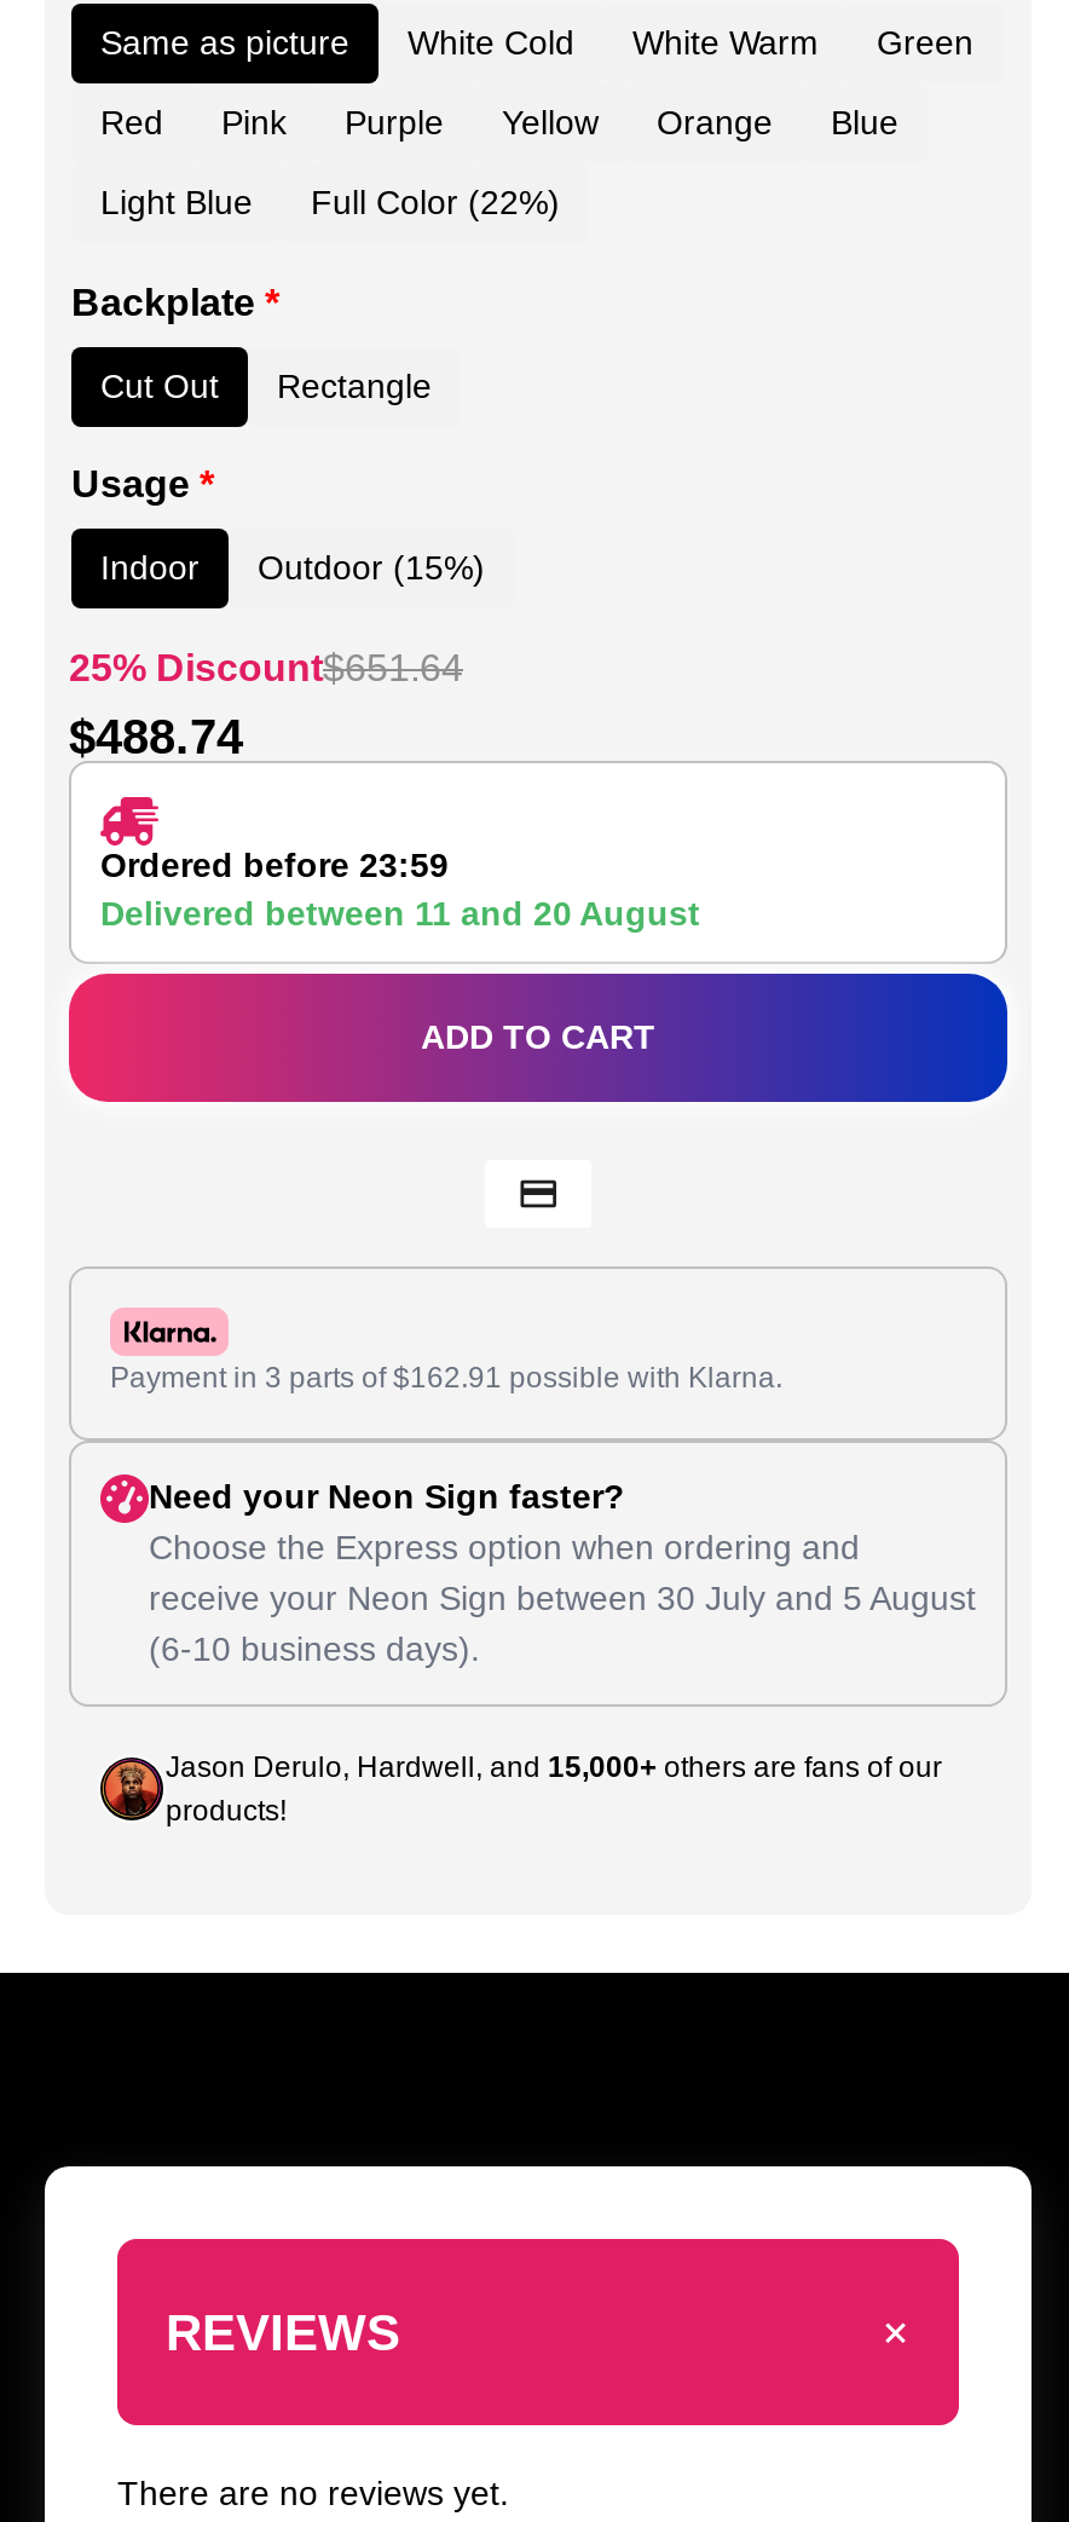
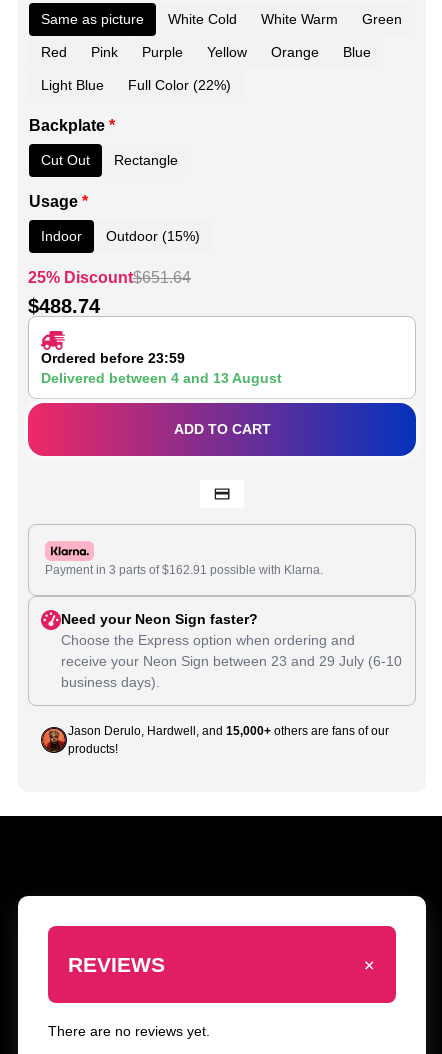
[100,892,700,931] Delivered between 11 and 20 August -> [41,370,282,386] Delivered between 4 and 13 August
[149,1577,976,1666] receive your Neon Sign between 30 July and 5 August | (6-10 business days). -> [61,653,402,690] receive your Neon Sign between 23 and 29 July (6-10 | business days).

